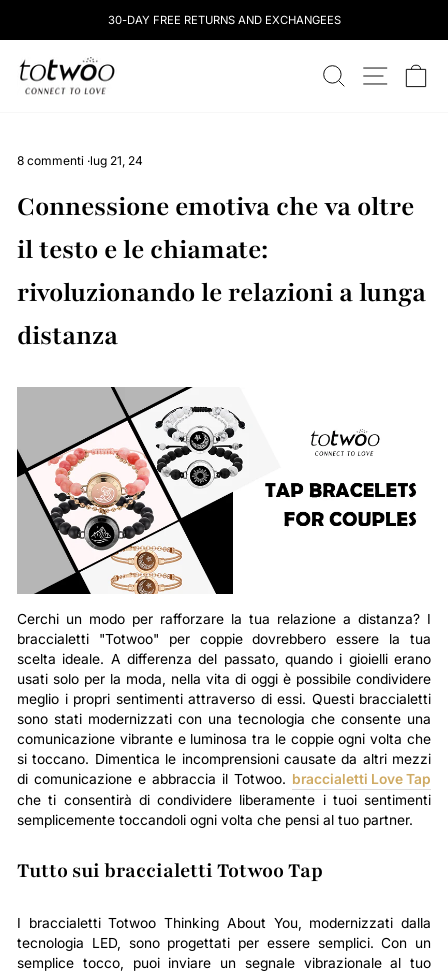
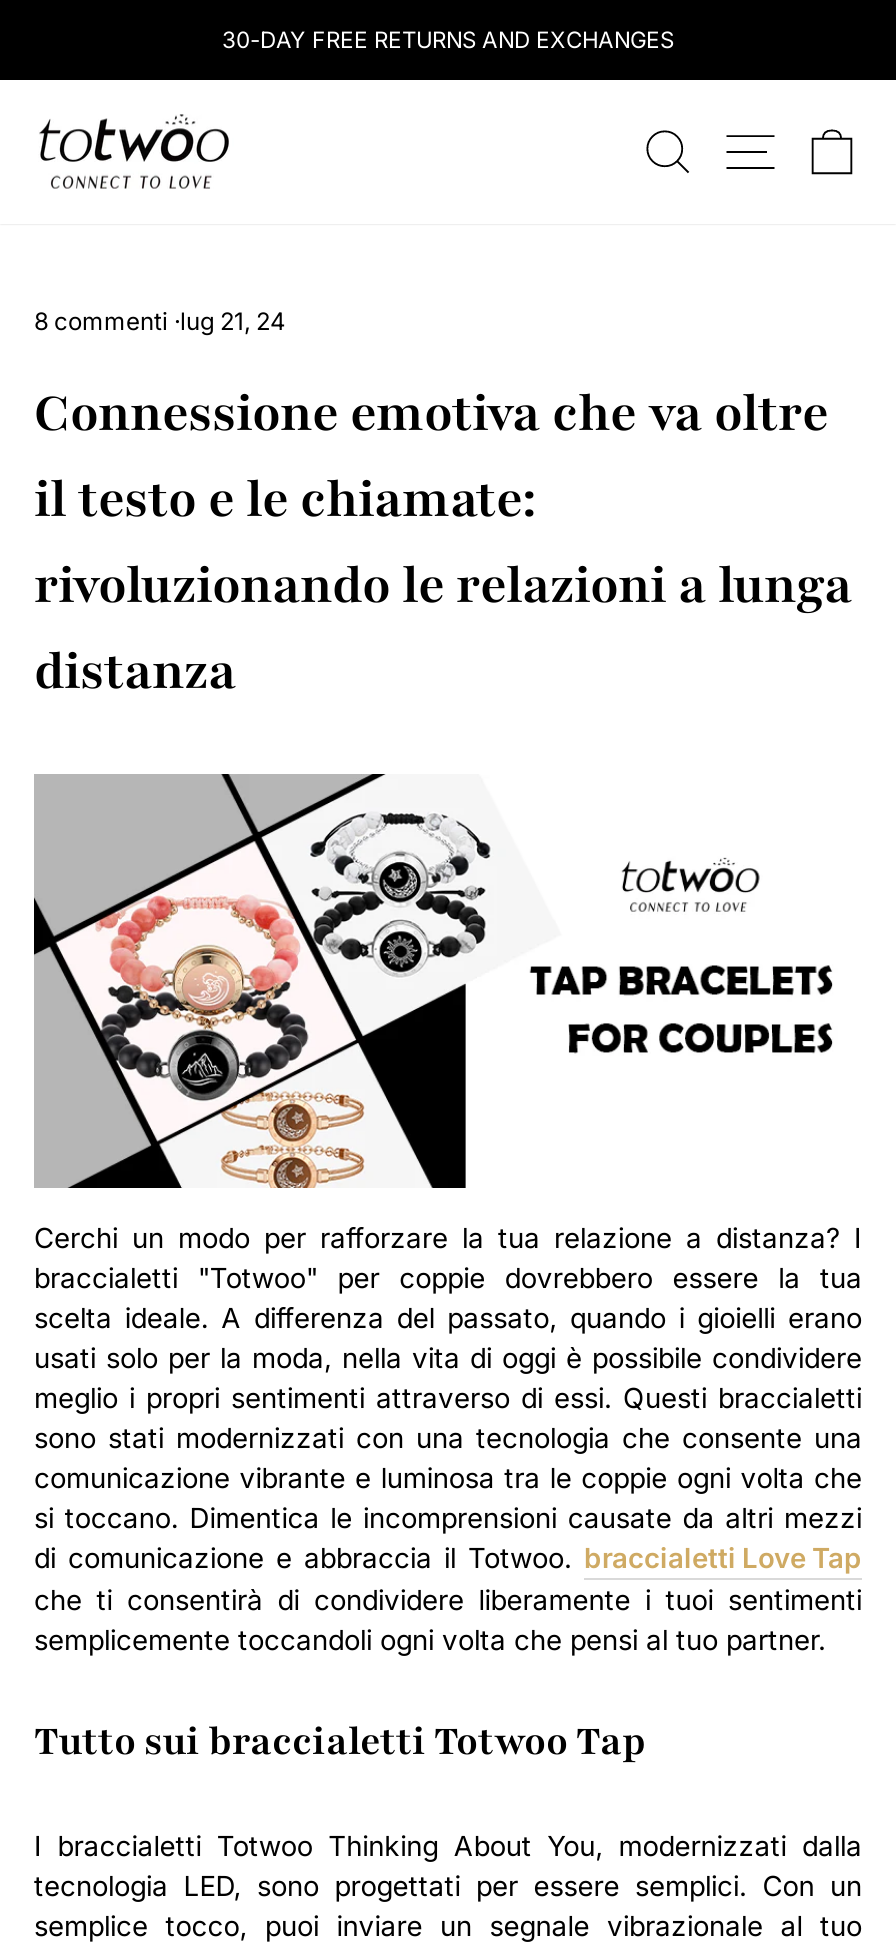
[107,13,340,27] 30-DAY FREE RETURNS AND EXCHANGEES -> [222,26,674,54] 30-DAY FREE RETURNS AND EXCHANGES

